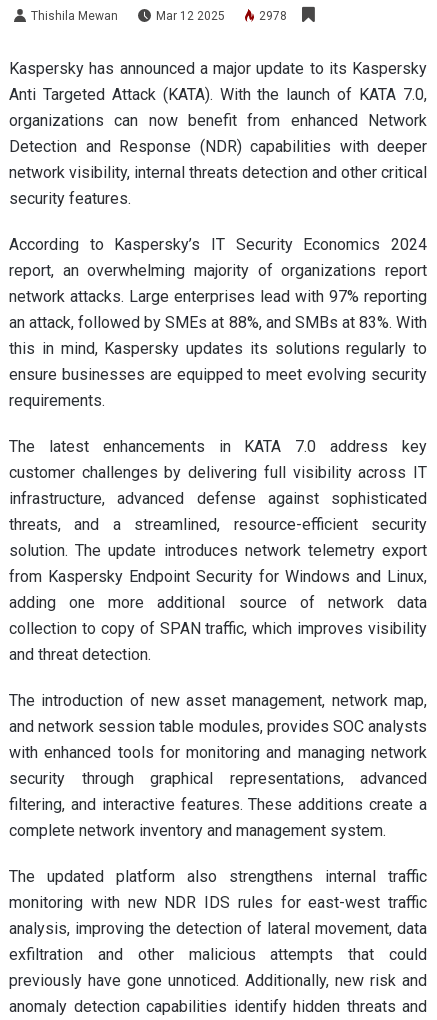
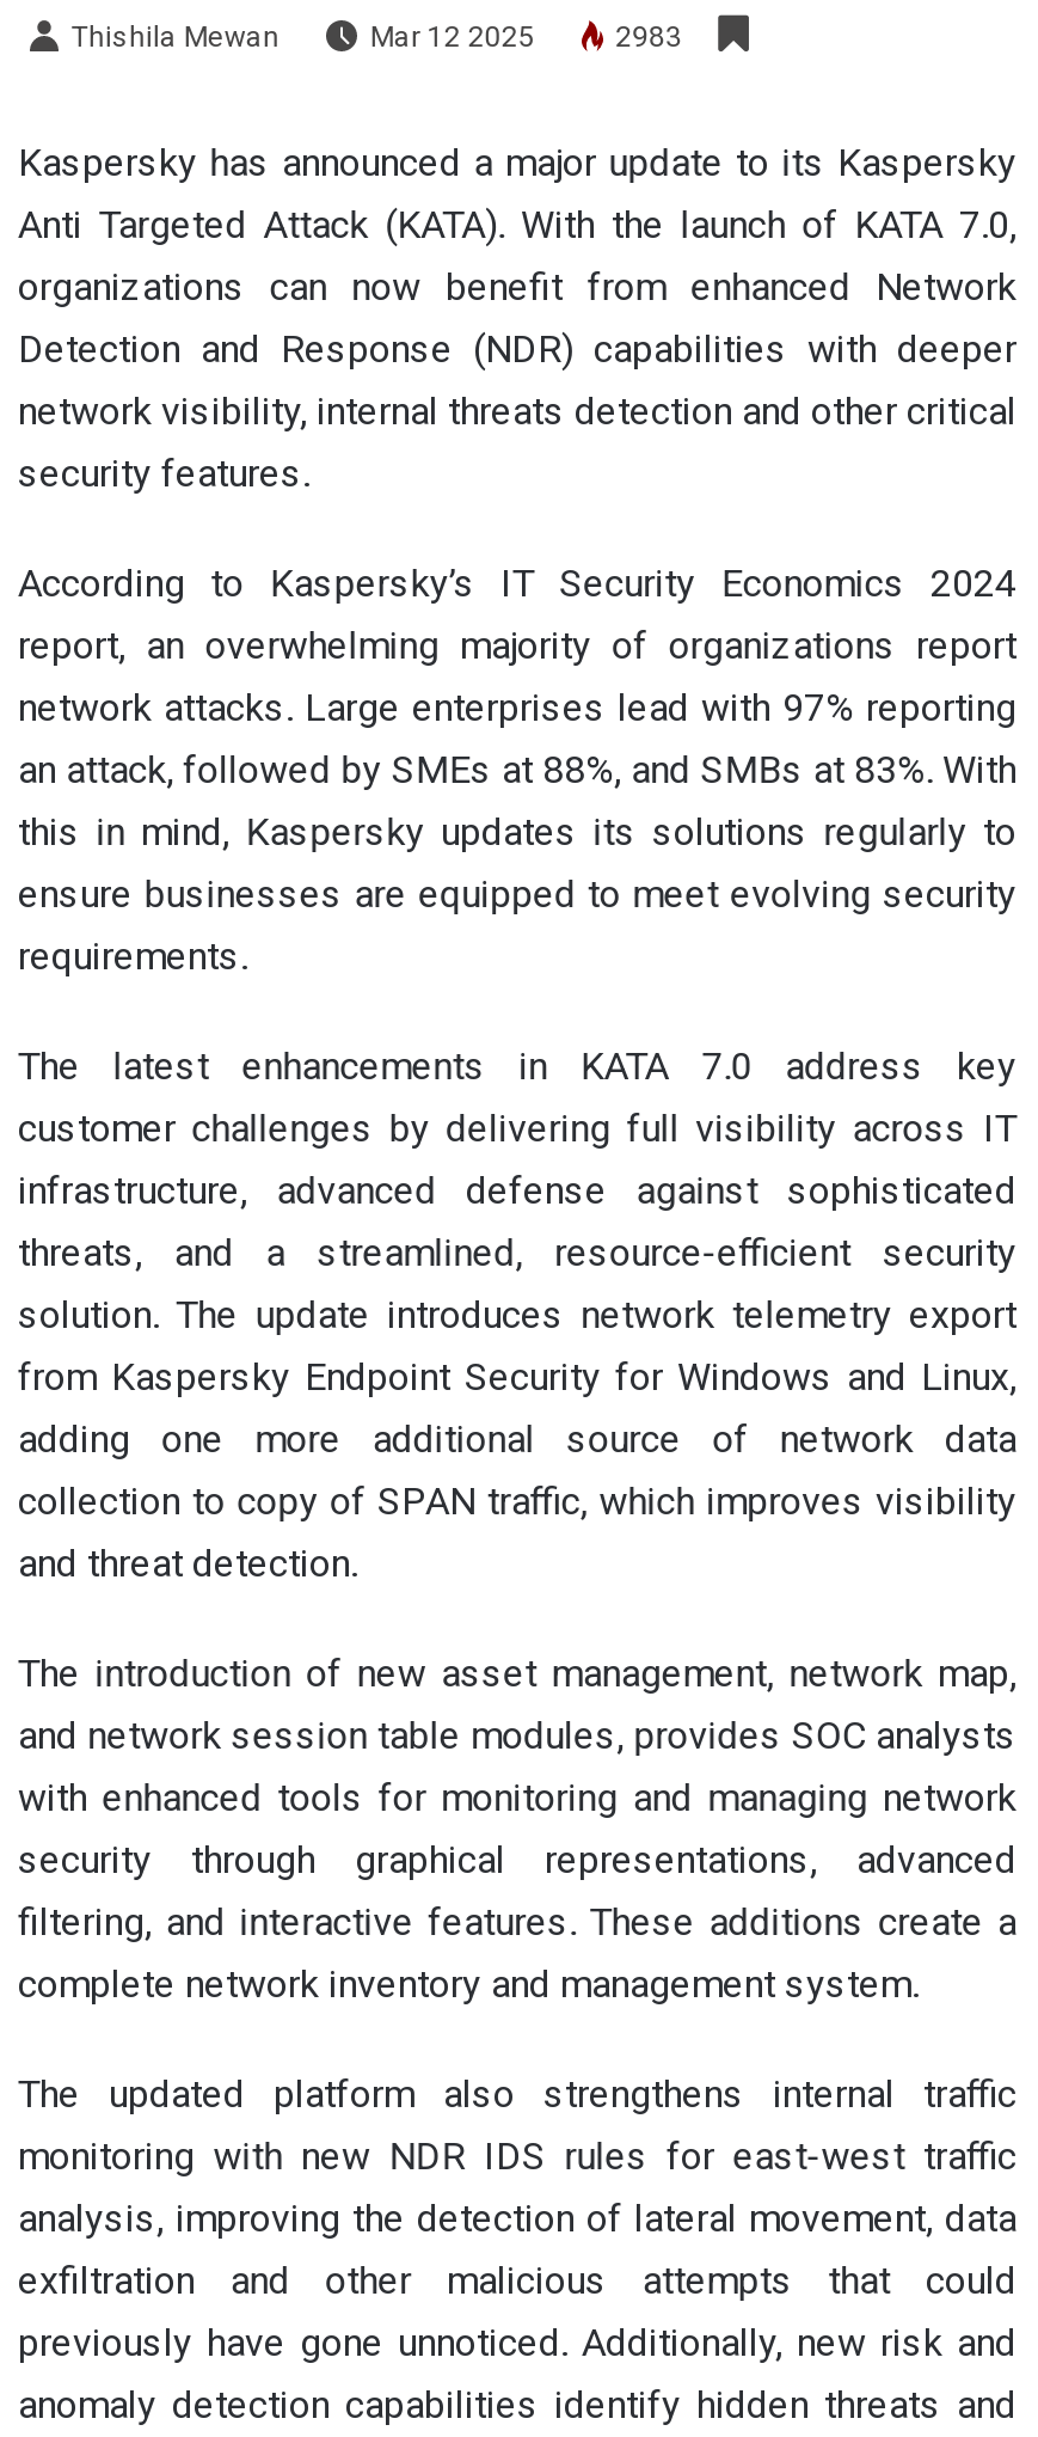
[259,9,287,23] 2978 -> [615,20,682,53] 2983

